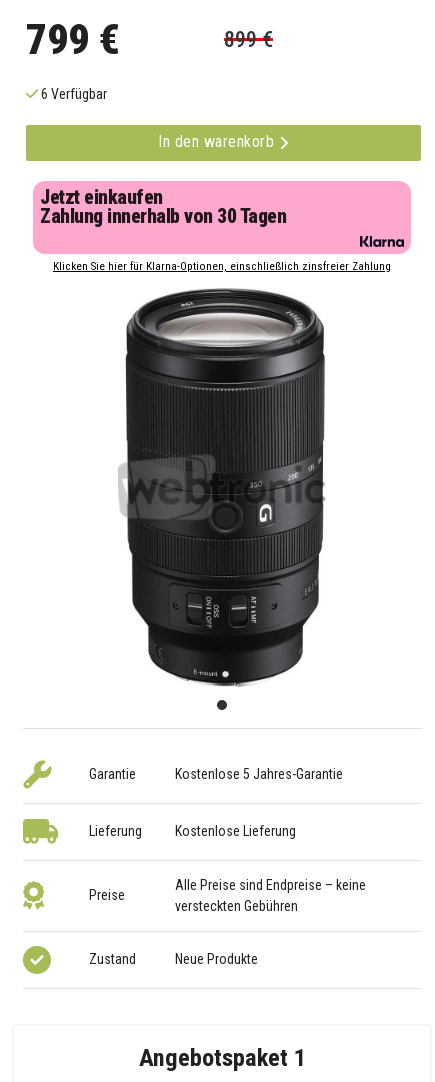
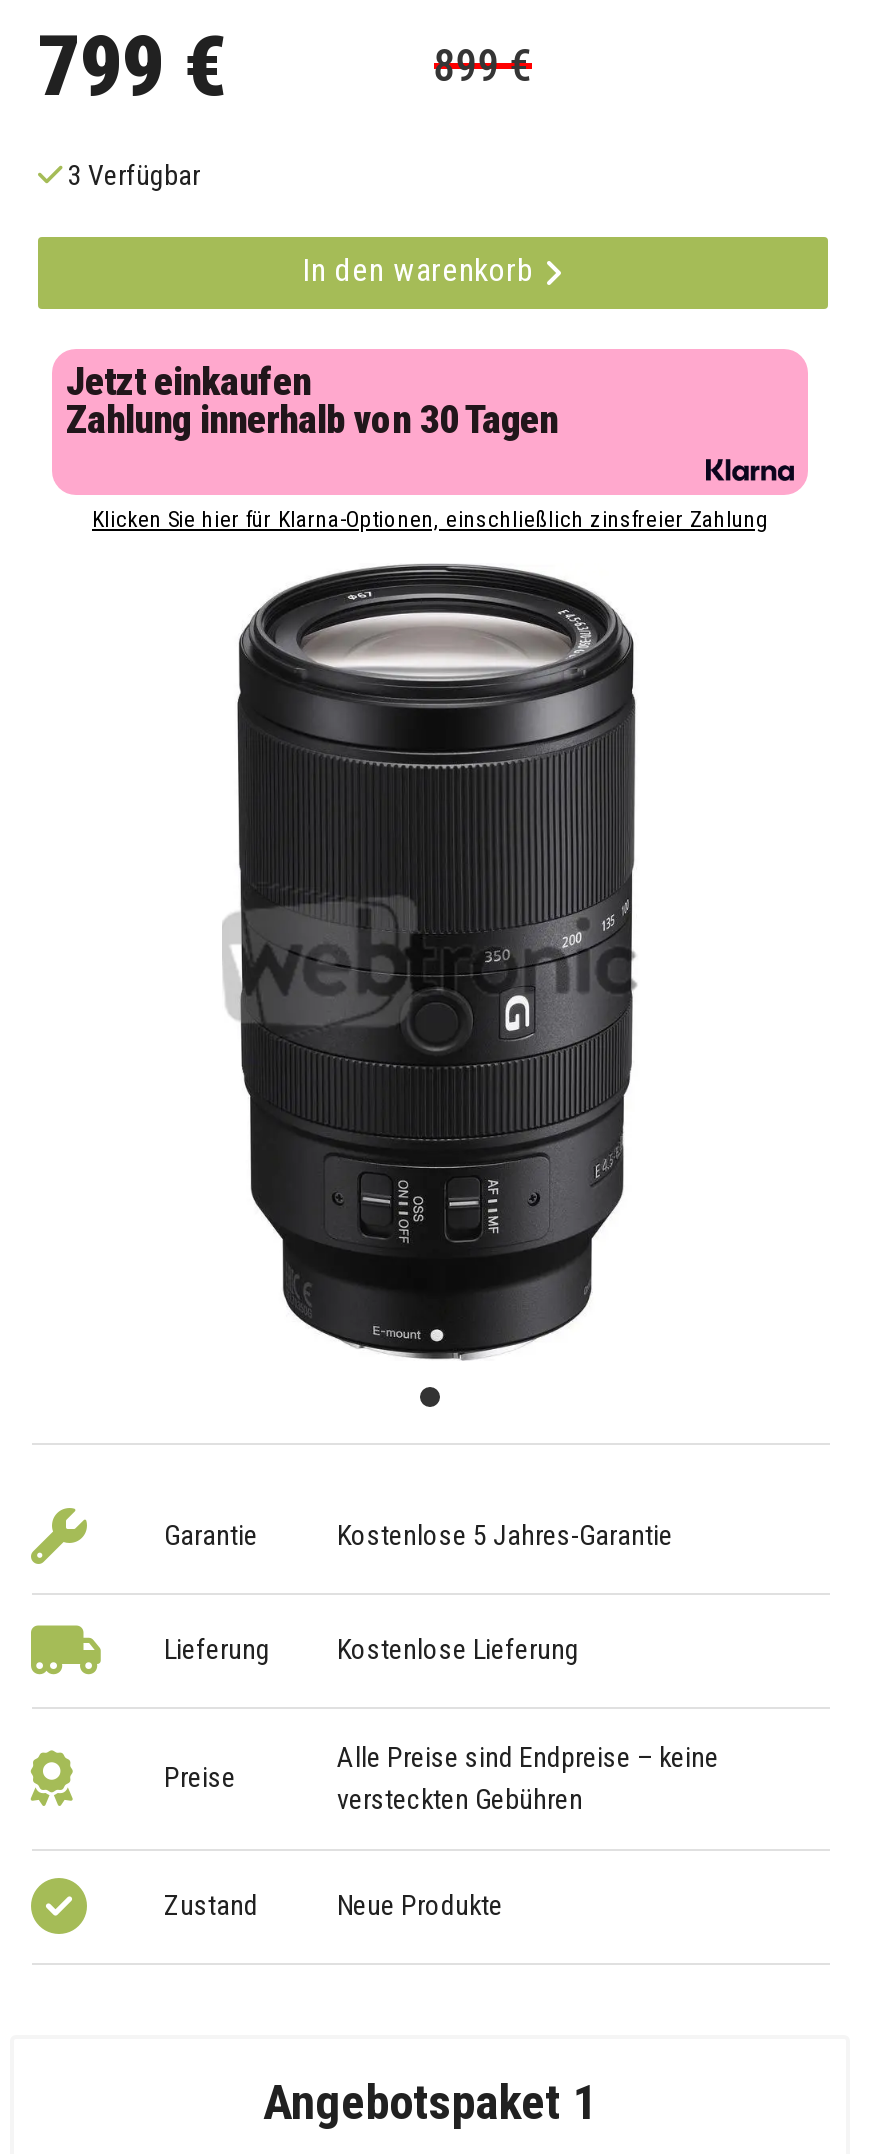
[38,86,107,102] 6 Verfügbar -> [62,160,200,192] 3 Verfügbar

